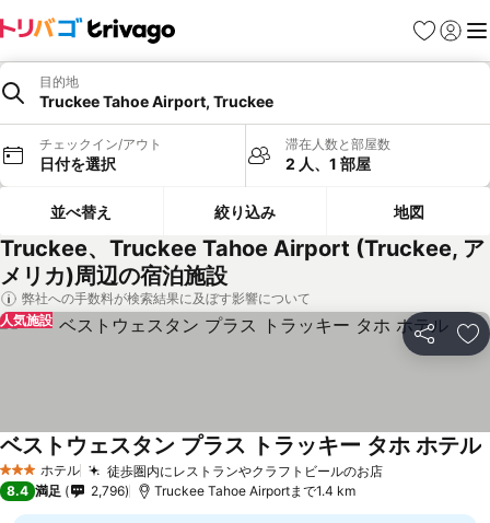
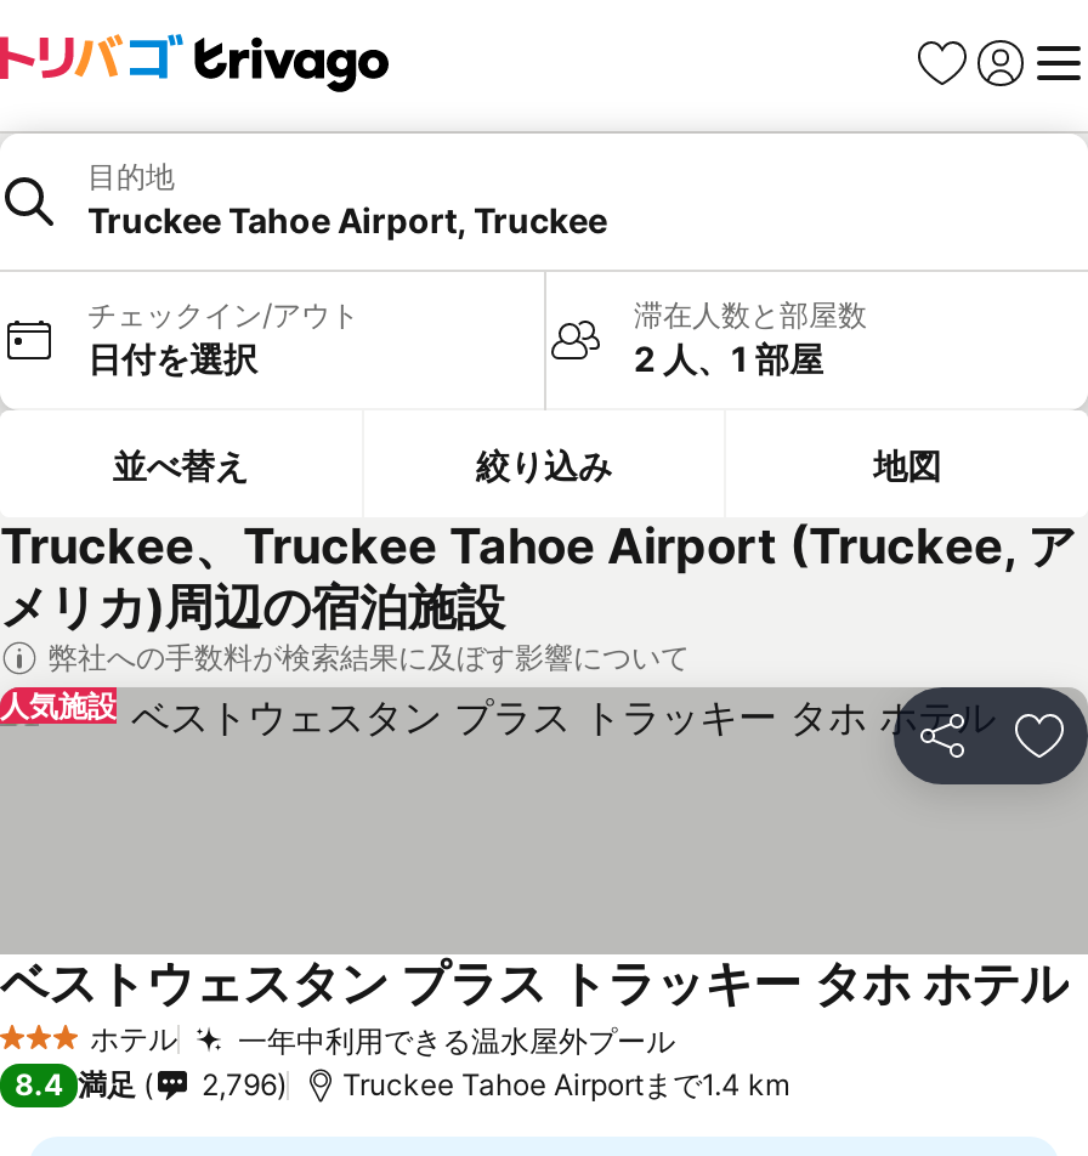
[107,462,383,479] 徒歩圏内にレストランやクラフトビールのお店 -> [238,1021,675,1058] 一年中利用できる温水屋外プール

